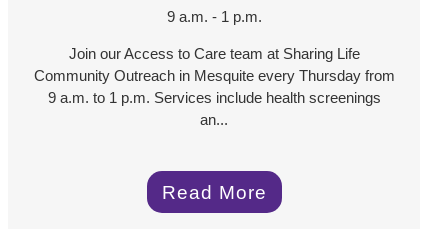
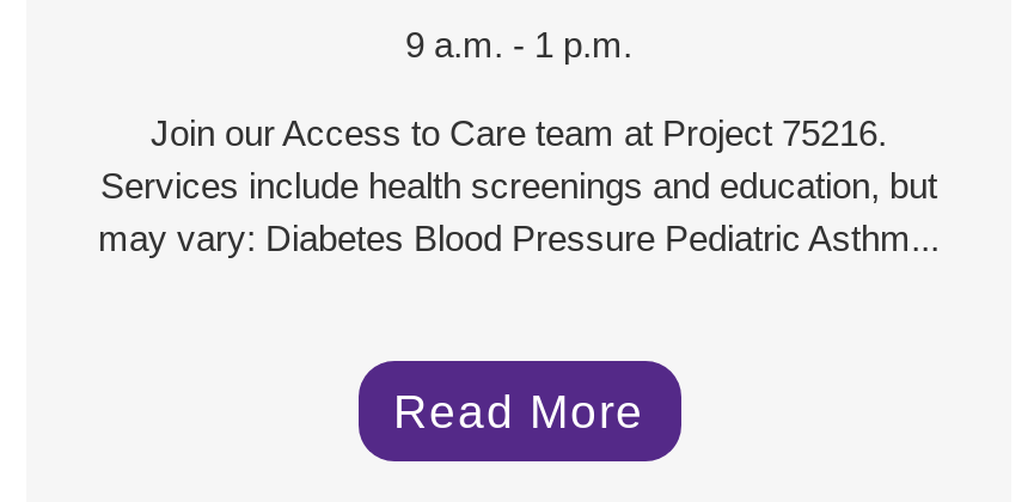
[33,46,394,128] Join our Access to Care team at Sharing Life | Community Outreach in Mesquite every Thursday from | 9 a.m. to 1 p.m. Services include health screenings | an... -> [98,115,940,258] Join our Access to Care team at Project 75216. | Services include health screenings and education, but | may vary: Diabetes Blood Pressure Pediatric Asthm...

